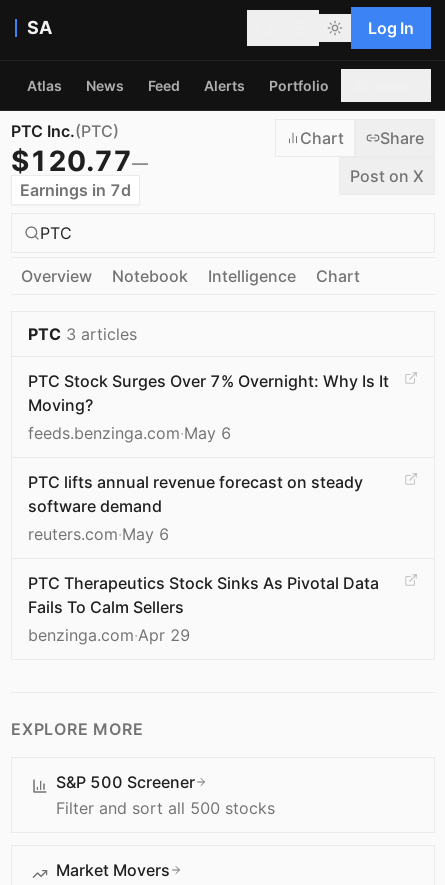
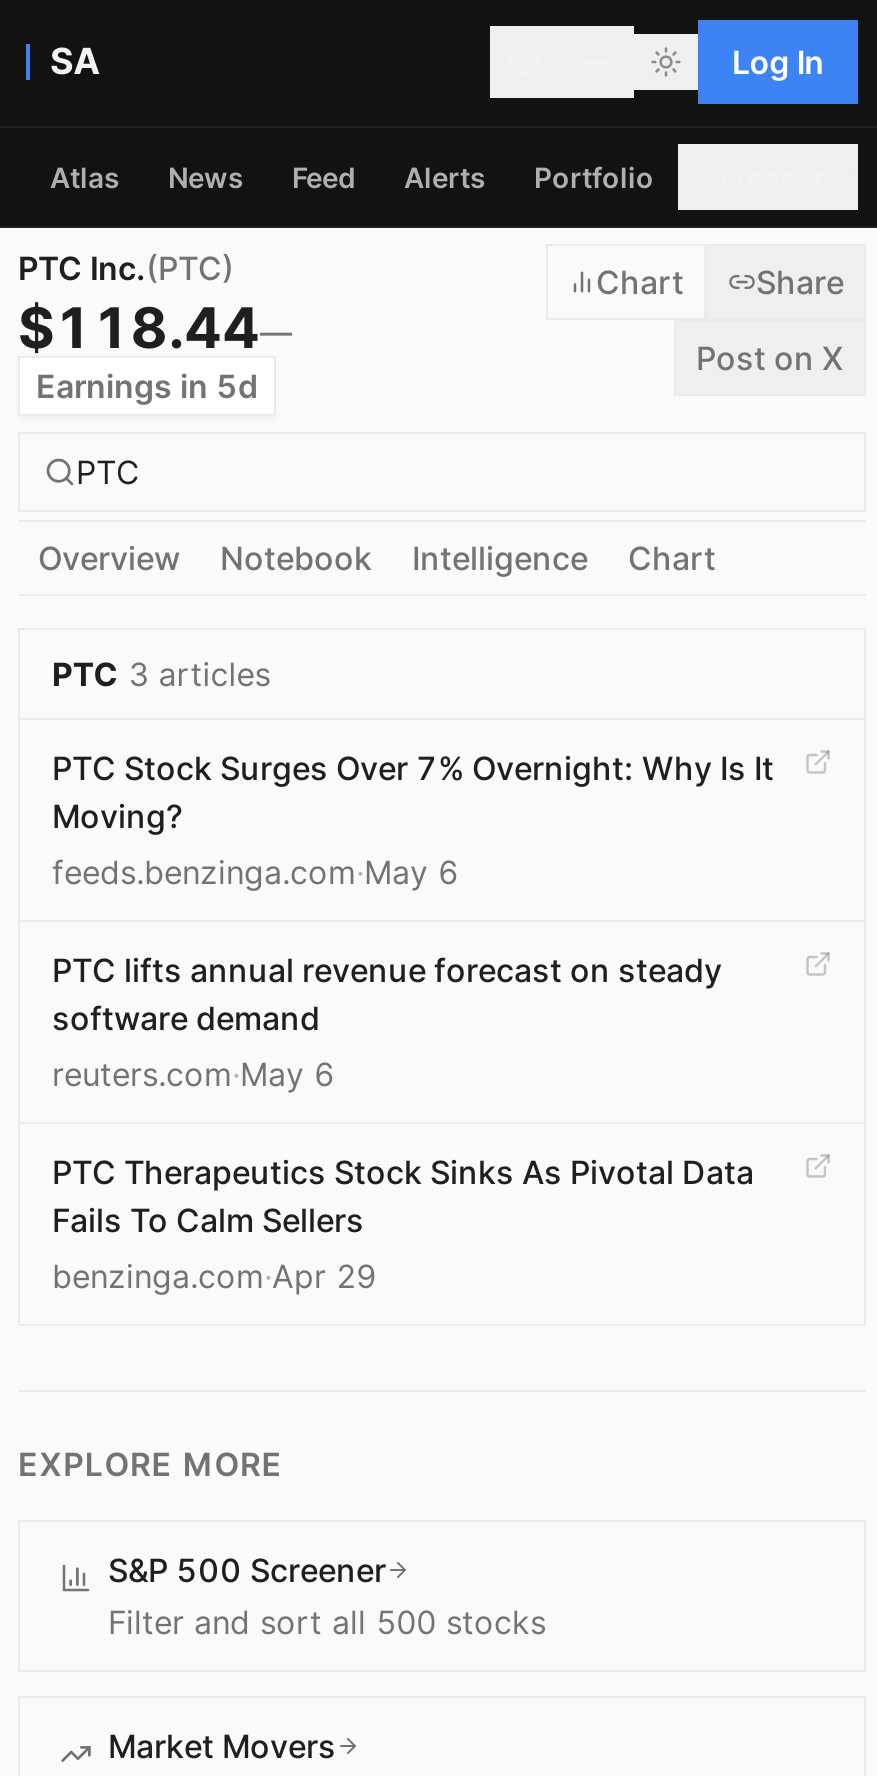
[11,144,148,178] $120.77— -> [18,294,292,362] $118.44—
[20,180,131,200] Earnings in 7d -> [36,366,258,406] Earnings in 5d

